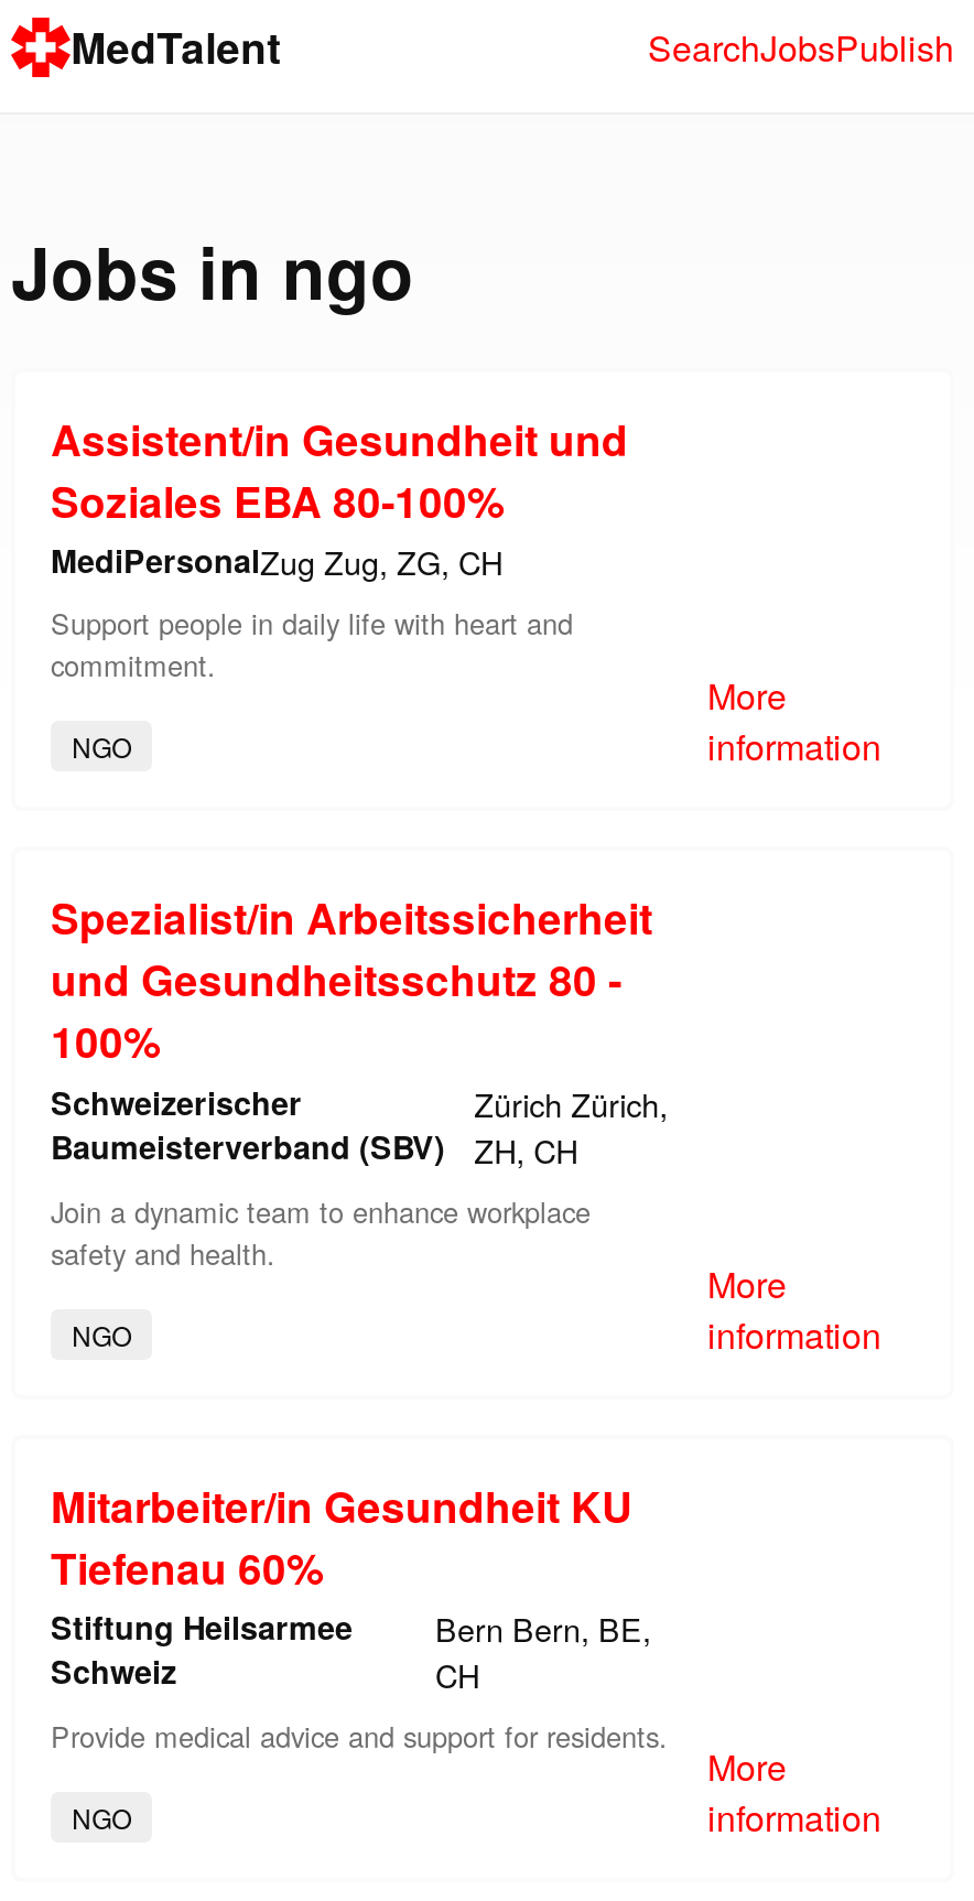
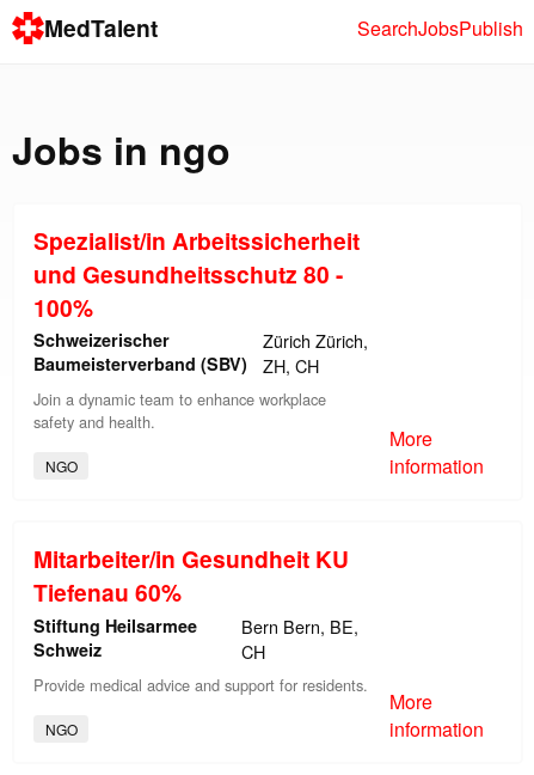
[51,408,628,765] Assistent/in Gesundheit und | Soziales EBA 80-100% | MediPersonalZug Zug, ZG, CH | Support people in daily life with heart and | commitment. | NGO -> none
[707,671,881,772] More | information -> none

